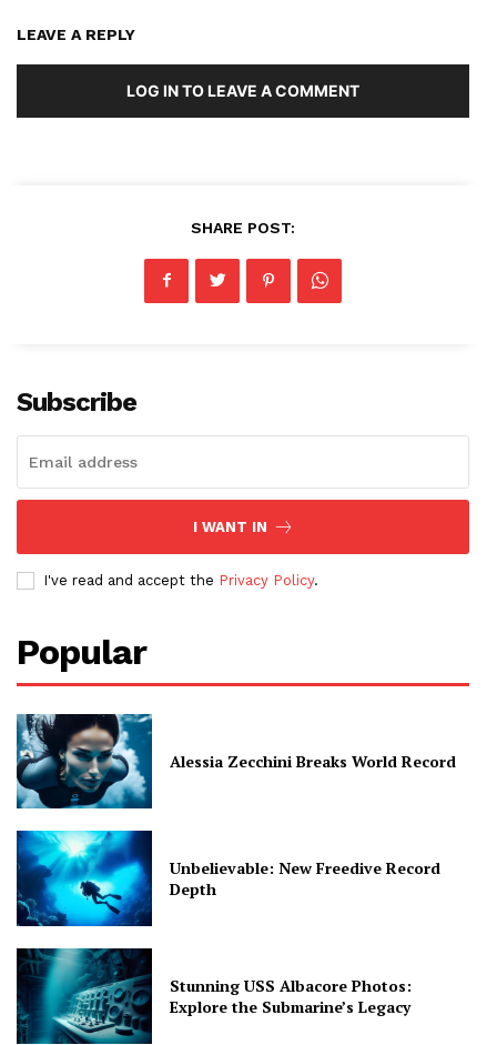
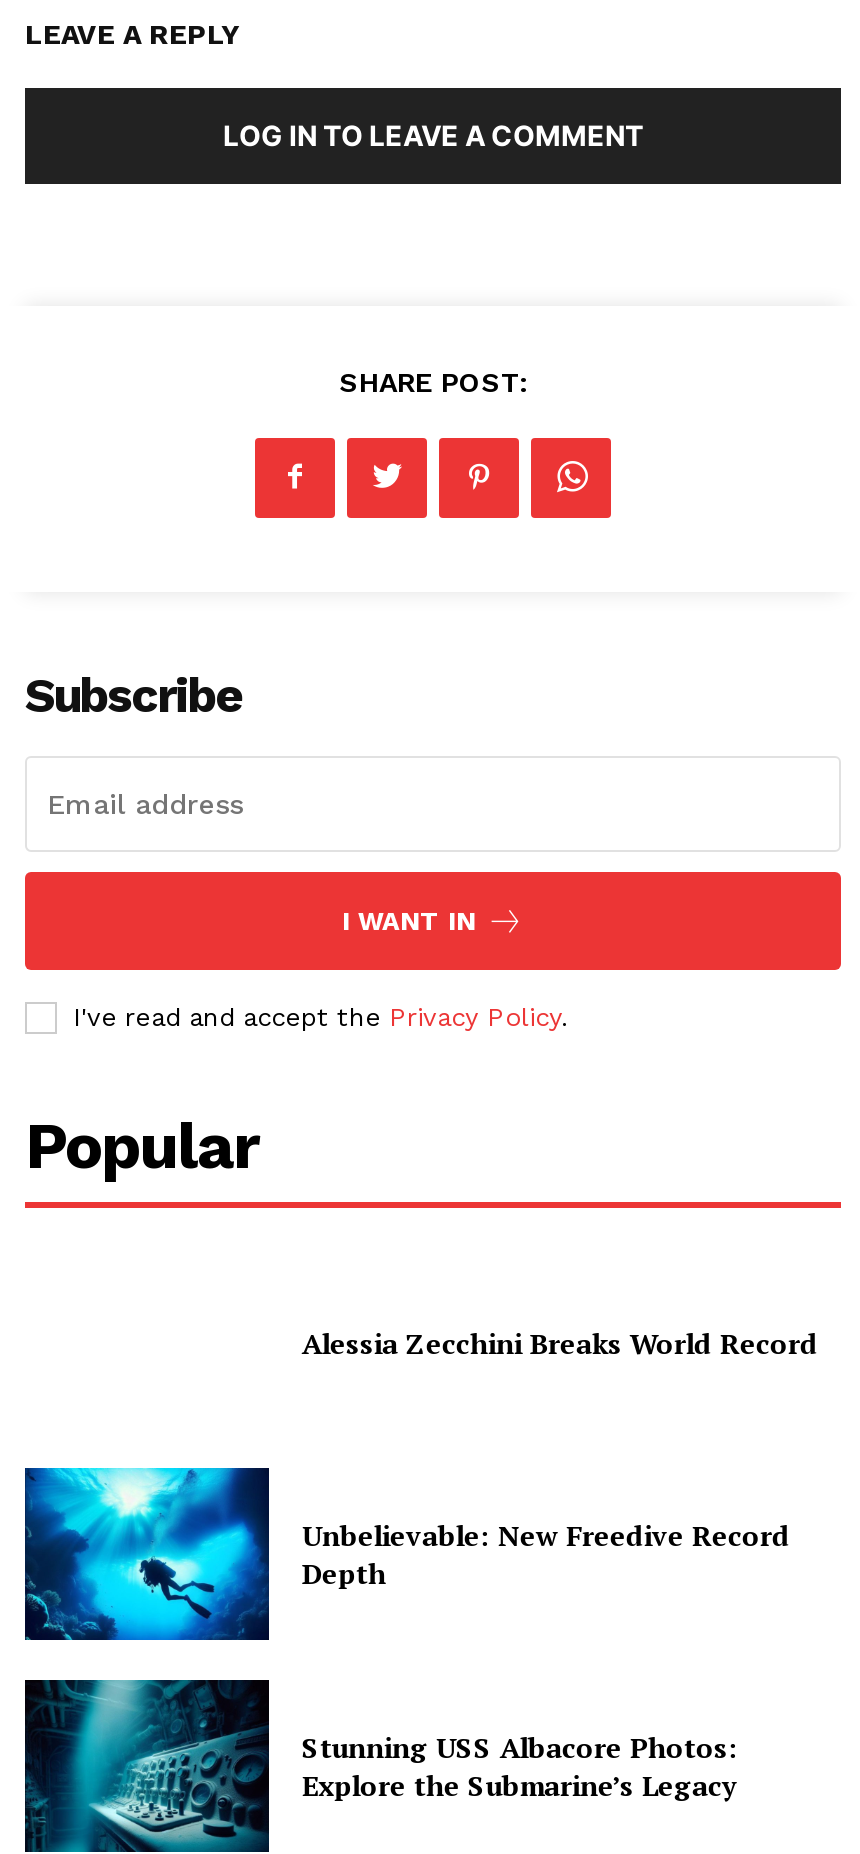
[16,713,153,810] [image] -> none

